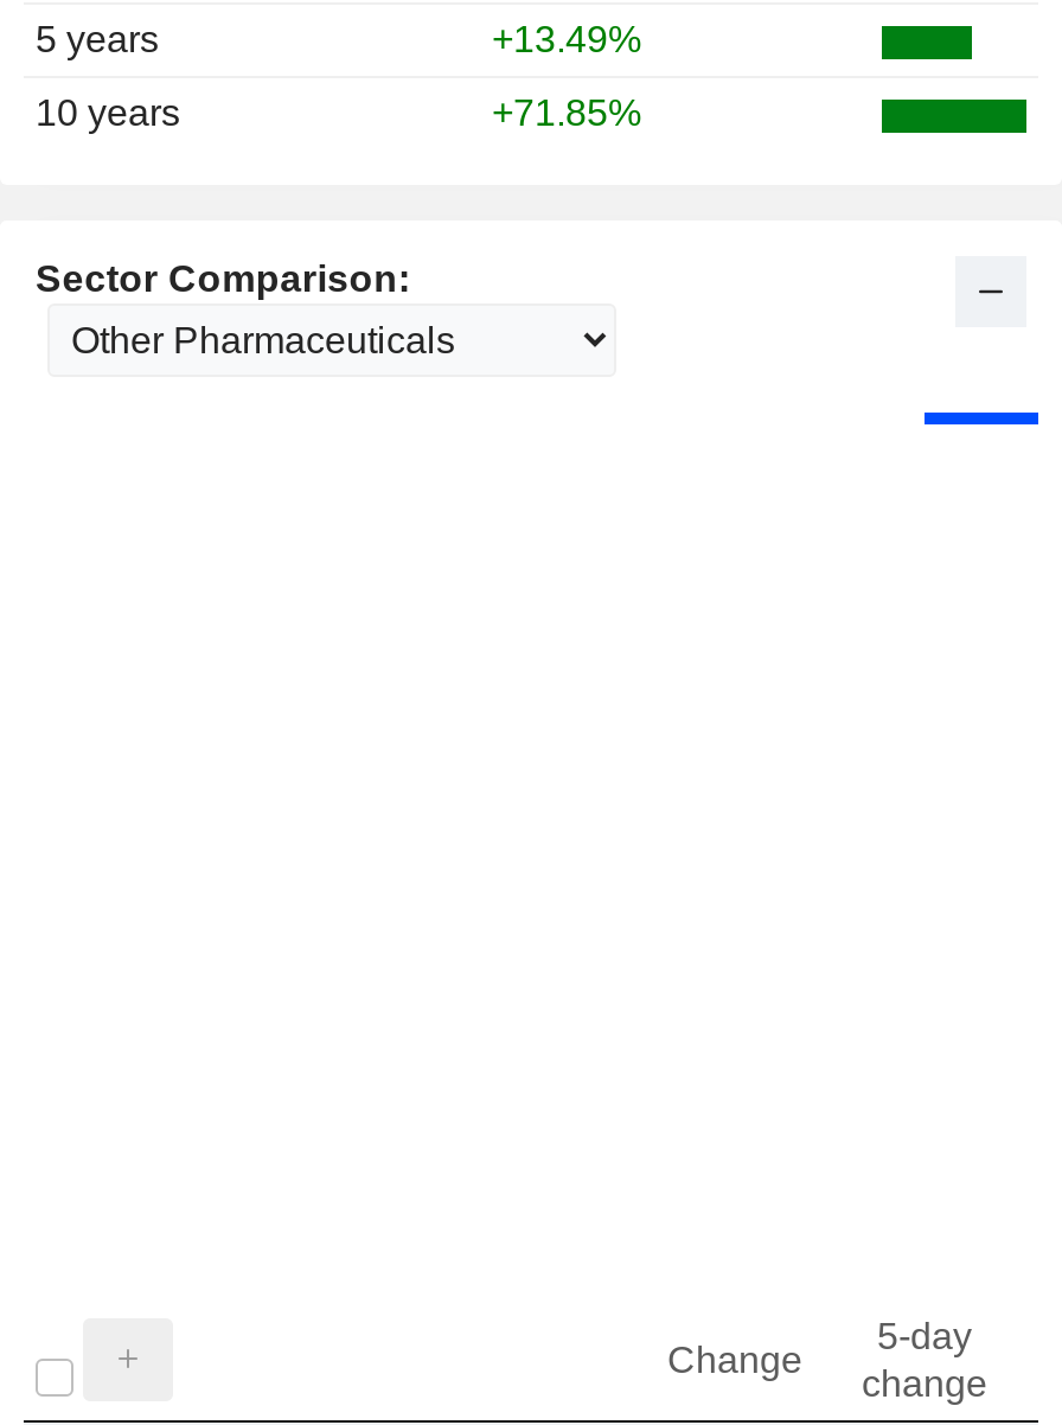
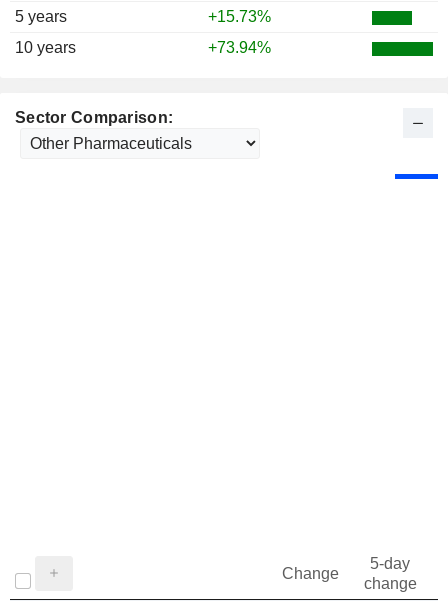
[492,19,641,60] +13.49% -> [207,8,270,25] +15.73%
[492,93,641,133] +71.85% -> [207,39,270,56] +73.94%

